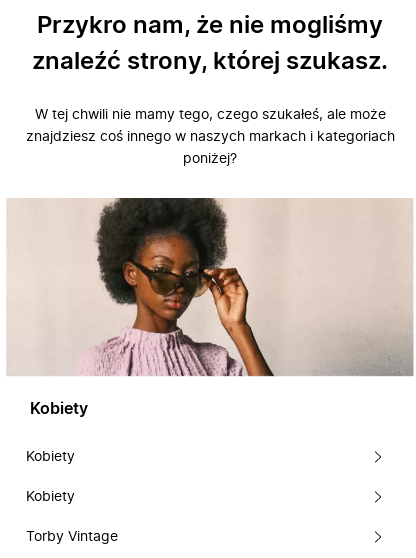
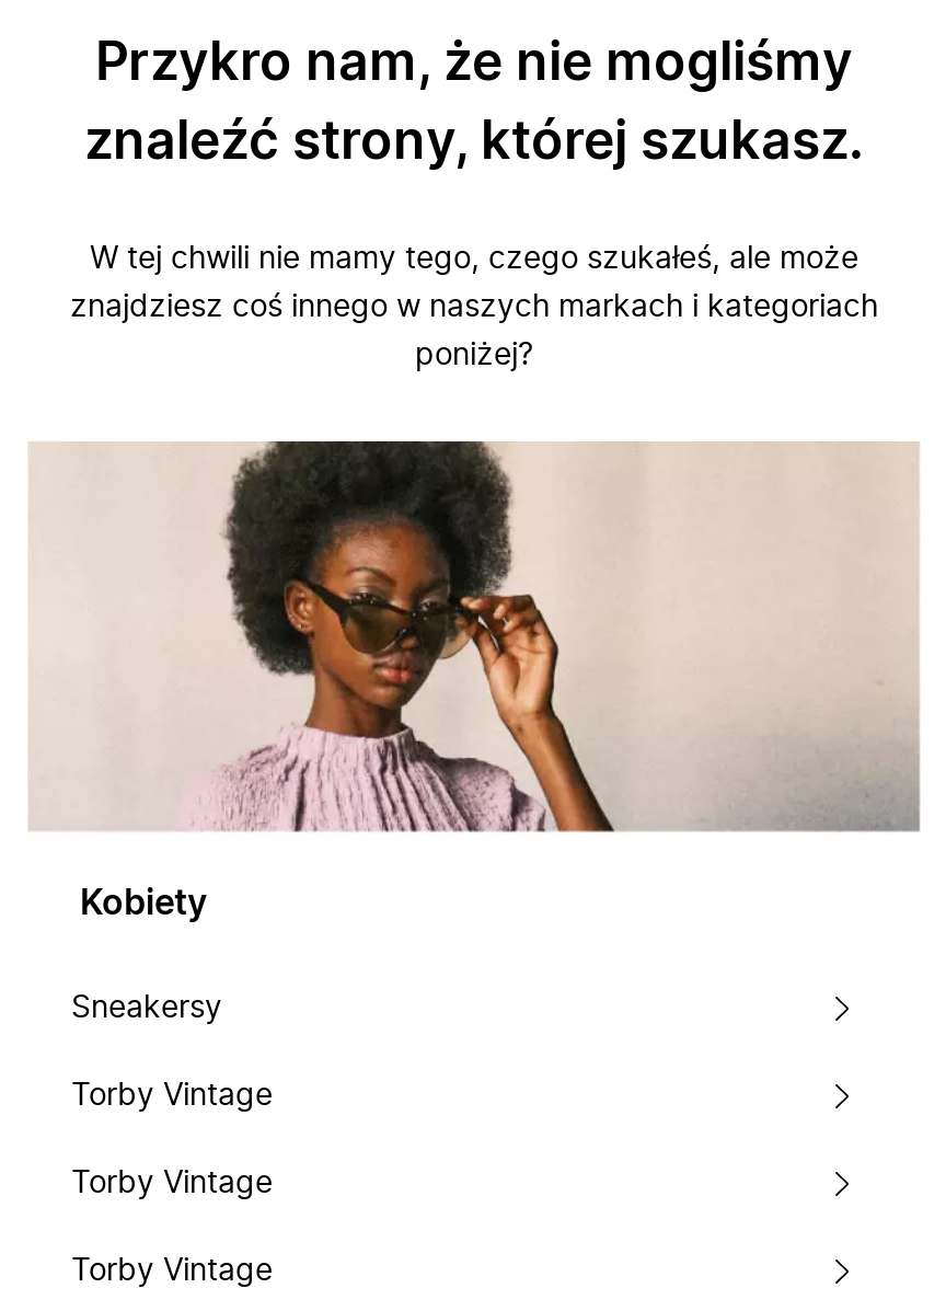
[26,449,75,503] Kobiety | Kobiety -> [71,992,273,1198] Sneakersy | Torby Vintage | Torby Vintage

